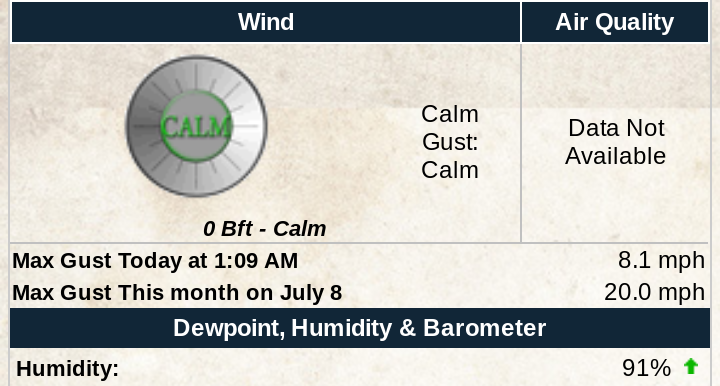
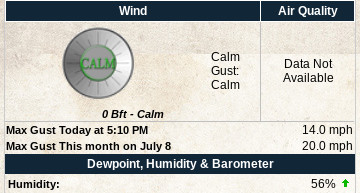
[12,248,298,272] Max Gust Today at 1:09 AM -> [6,124,148,136] Max Gust Today at 5:10 PM
[618,246,706,274] 8.1 mph -> [302,123,353,137] 14.0 mph
[622,354,678,382] 91% -> [311,177,339,191] 56%

